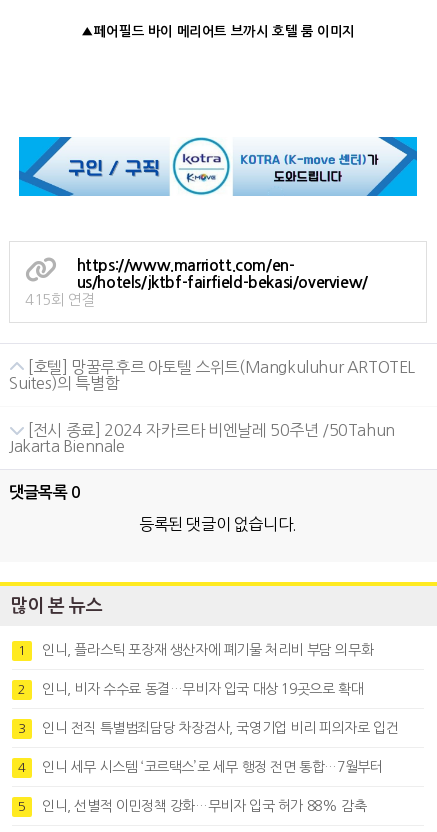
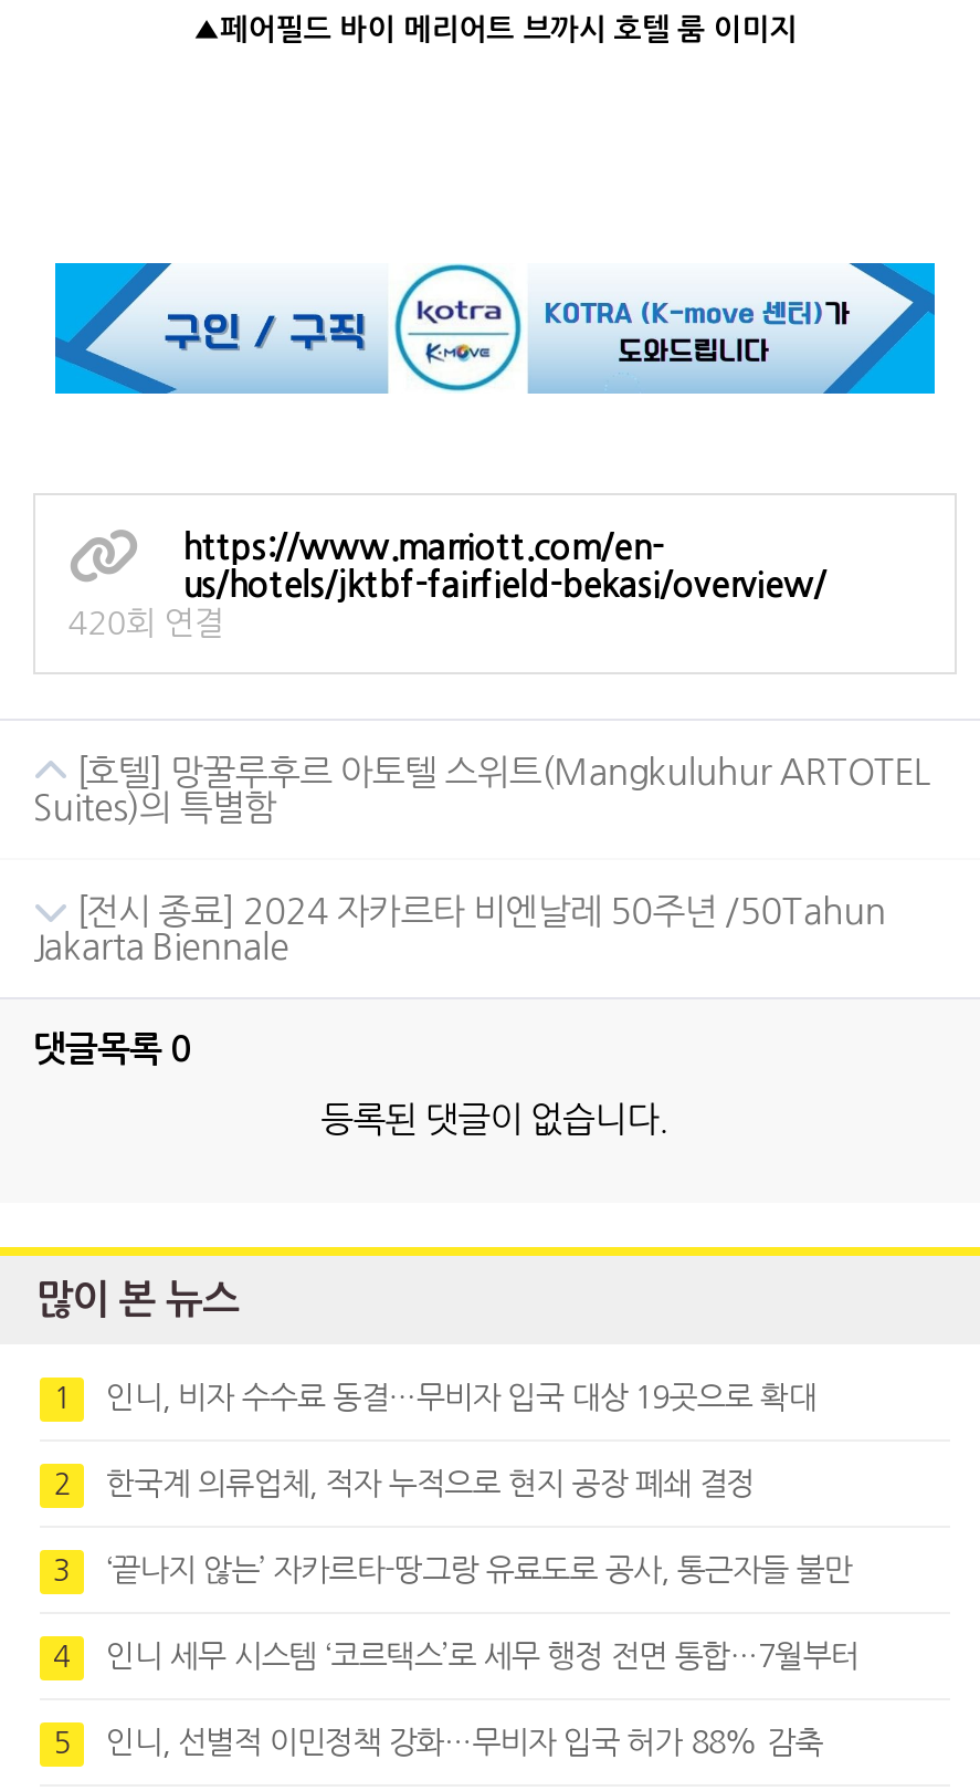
[25,292,95,307] 415회 연결 -> [69,605,224,638] 420회 연결
[42,643,373,657] 인니, 플라스틱 포장재 생산자에 폐기물 처리비 부담 의무화 -> none
none -> [106,1468,754,1498] 한국계 의류업체, 적자 누적으로 현지 공장 폐쇄 결정
moved [42,682,363,696] -> [106,1381,816,1412]: 인니, 비자 수수료 동결…무비자 입국 대상 19곳으로 확대
[42,721,398,735] 인니 전직 특별범죄담당 차장검사, 국영기업 비리 피의자로 입건 -> [106,1554,852,1585] ‘끝나지 않는’ 자카르타-땅그랑 유료도로 공사, 통근자들 불만

